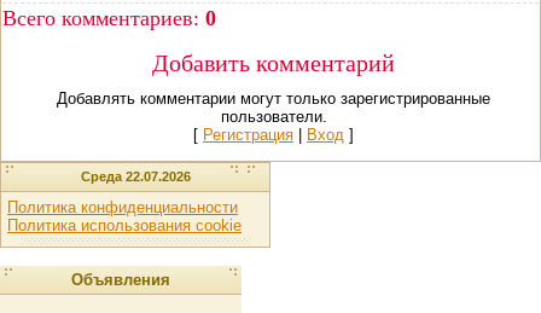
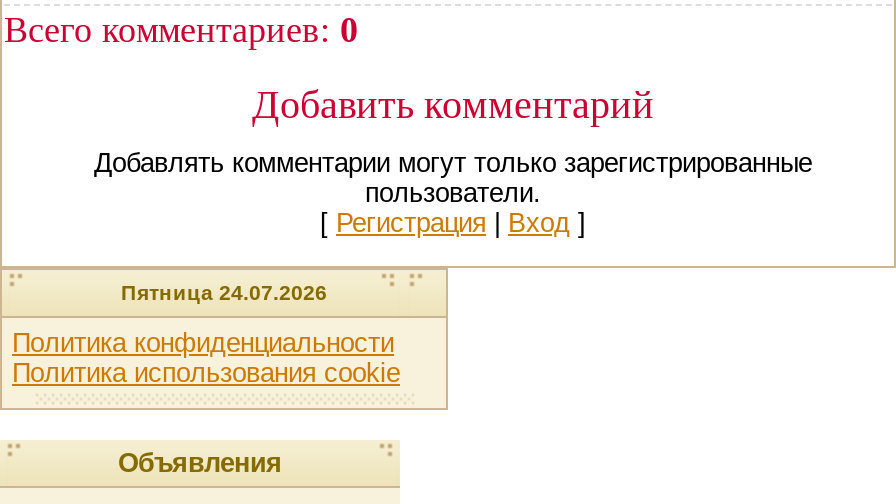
[80,169,190,184] Среда 22.07.2026 -> [121,280,327,304] Пятница 24.07.2026

